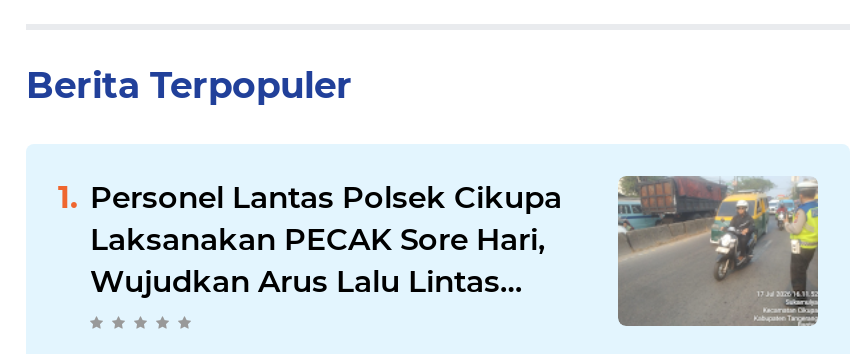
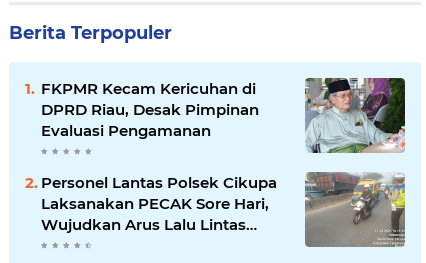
none -> [41,79,259,140] FKPMR Kecam Kericuhan di | DPRD Riau, Desak Pimpinan | Evaluasi Pengamanan
none -> [305,77,406,154] [image]

